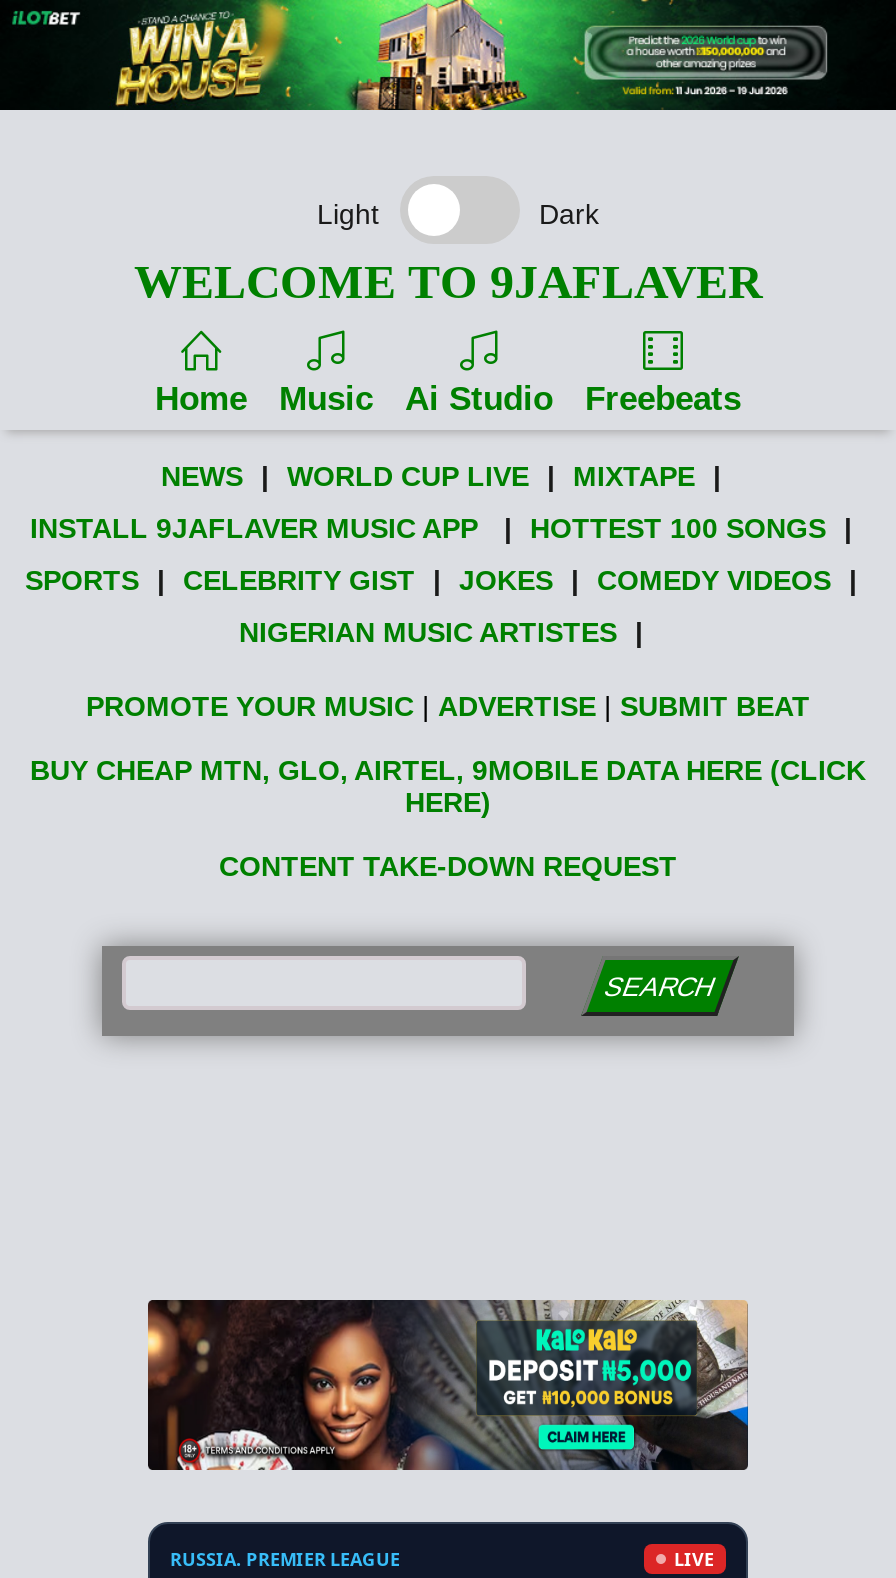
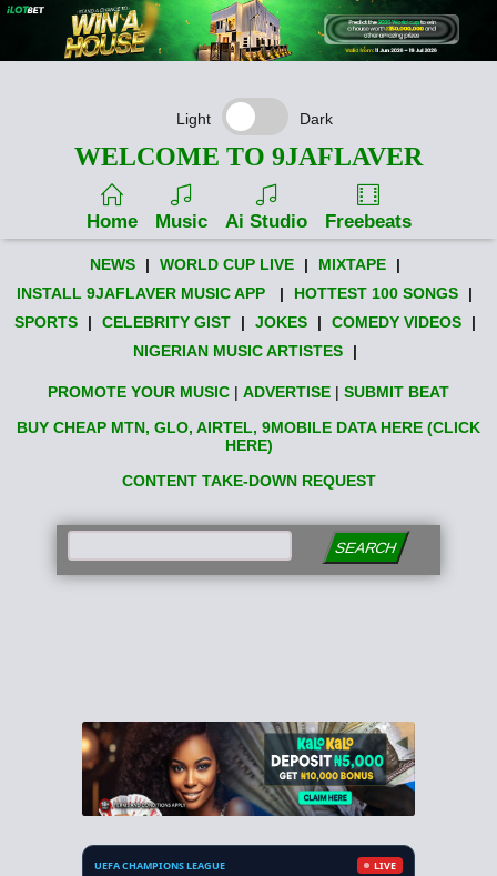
[170,1546,400,1572] RUSSIA. PREMIER LEAGUE -> [94,858,225,873] UEFA CHAMPIONS LEAGUE

